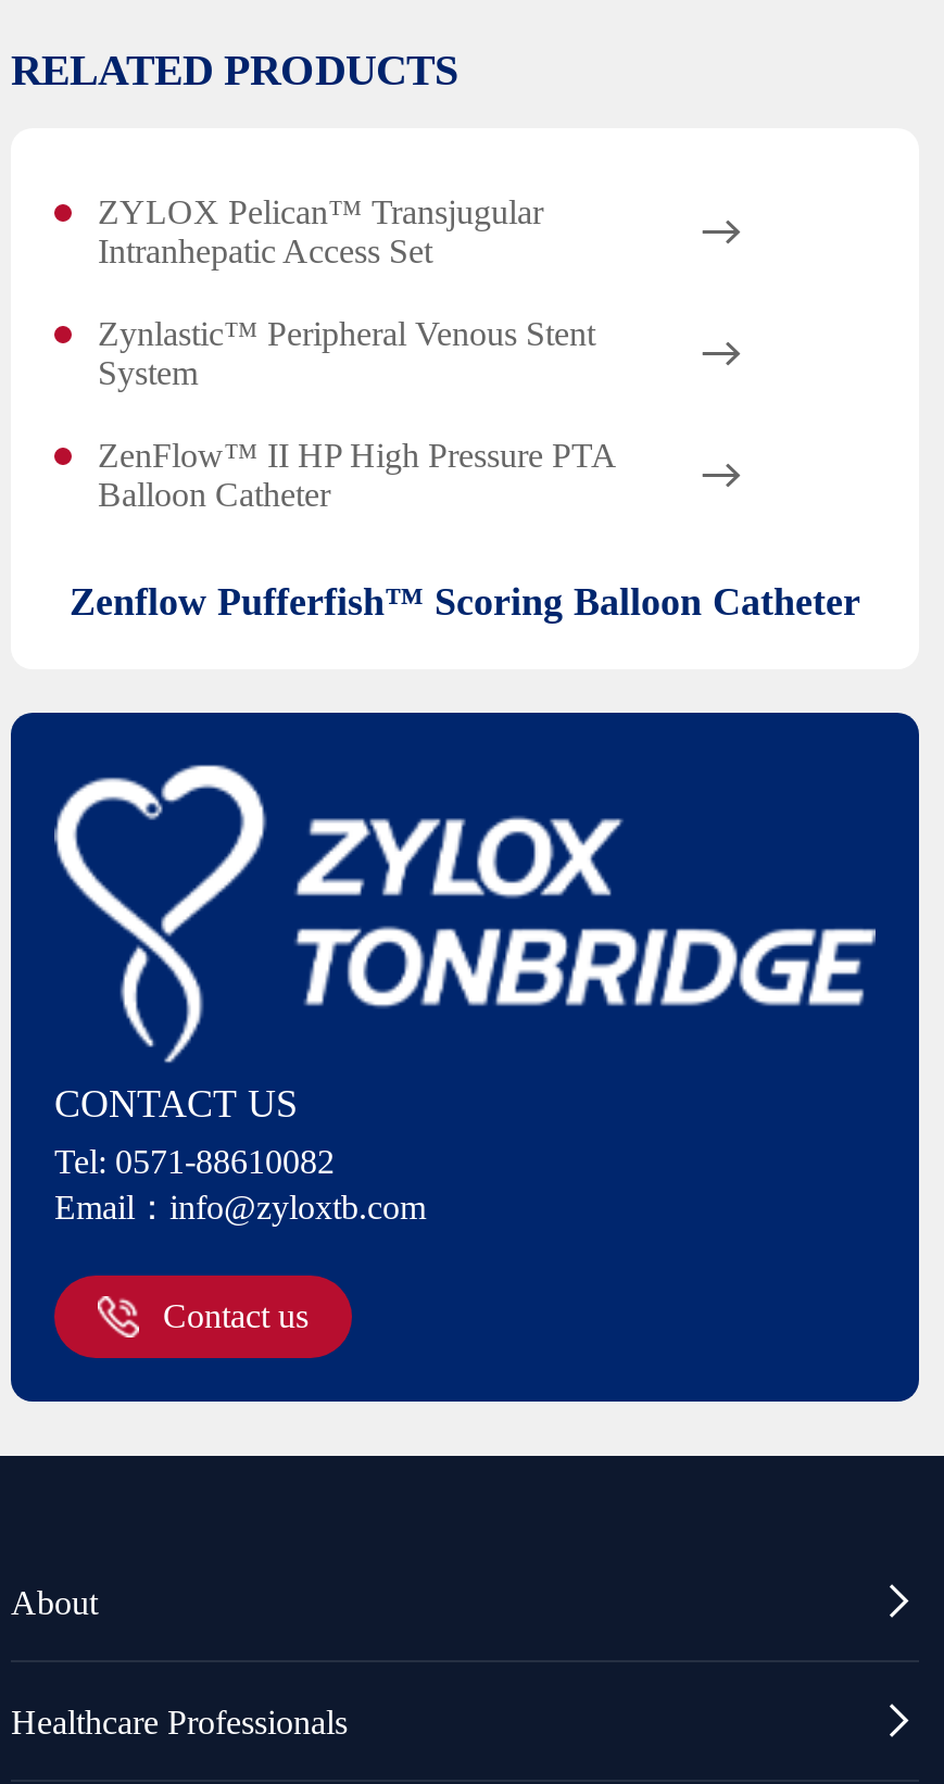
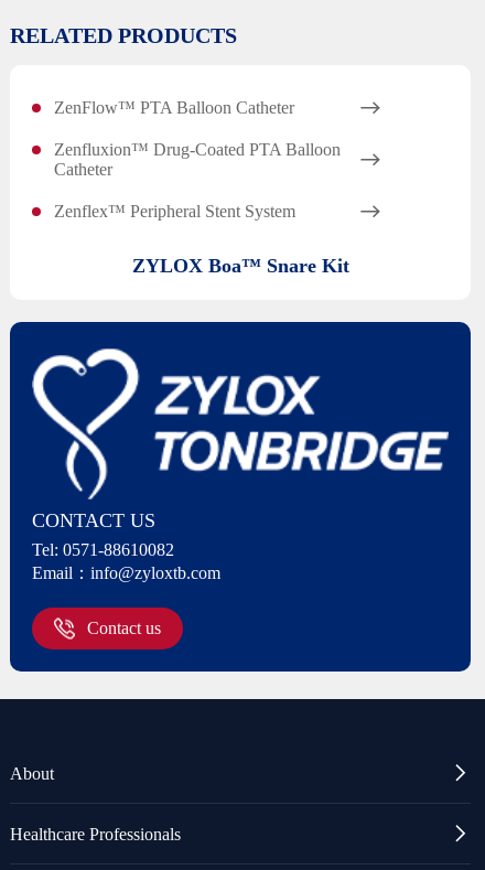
[98,193,543,269] ZYLOX Pelican™ Transjugular | Intranhepatic Access Set -> [54,98,294,117] ZenFlow™ PTA Balloon Catheter
[98,314,595,390] Zynlastic™ Peripheral Venous Stent | System -> [54,140,341,178] Zenfluxion™ Drug-Coated PTA Balloon | Catheter
[98,436,615,512] ZenFlow™ II HP High Pressure PTA | Balloon Catheter -> [54,201,295,220] Zenflex™ Peripheral Stent System
[70,580,860,623] Zenflow Pufferfish™ Scoring Balloon Catheter -> [132,254,349,276] ZYLOX Boa™ Snare Kit

